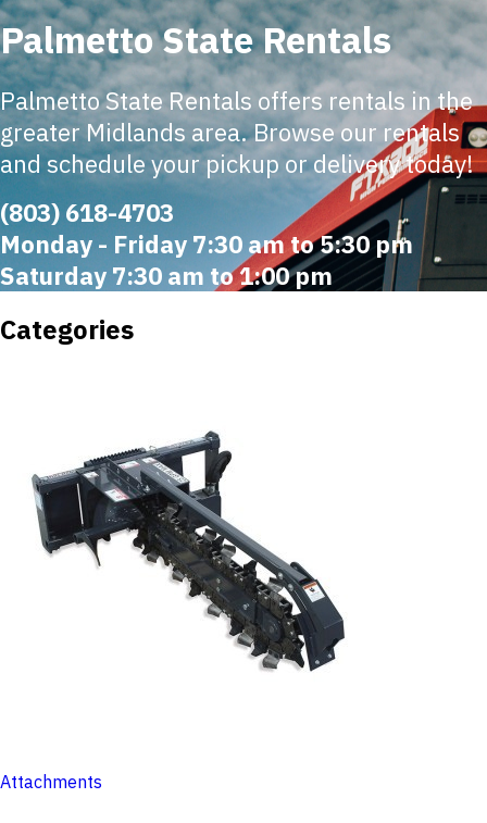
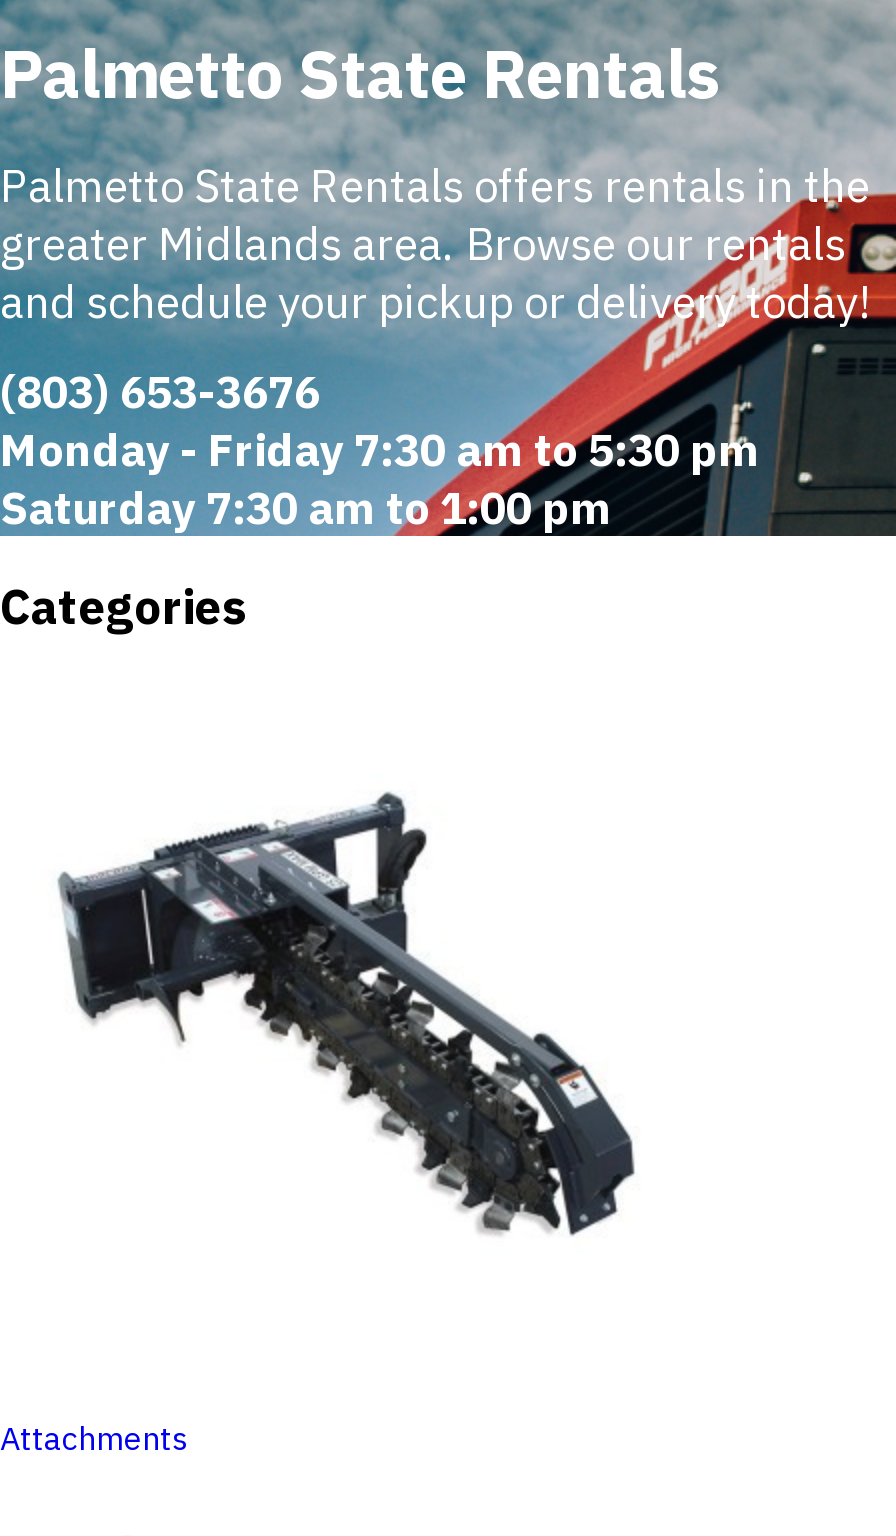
[0,196,174,228] (803) 618-4703 -> [0,361,320,419] (803) 653-3676

